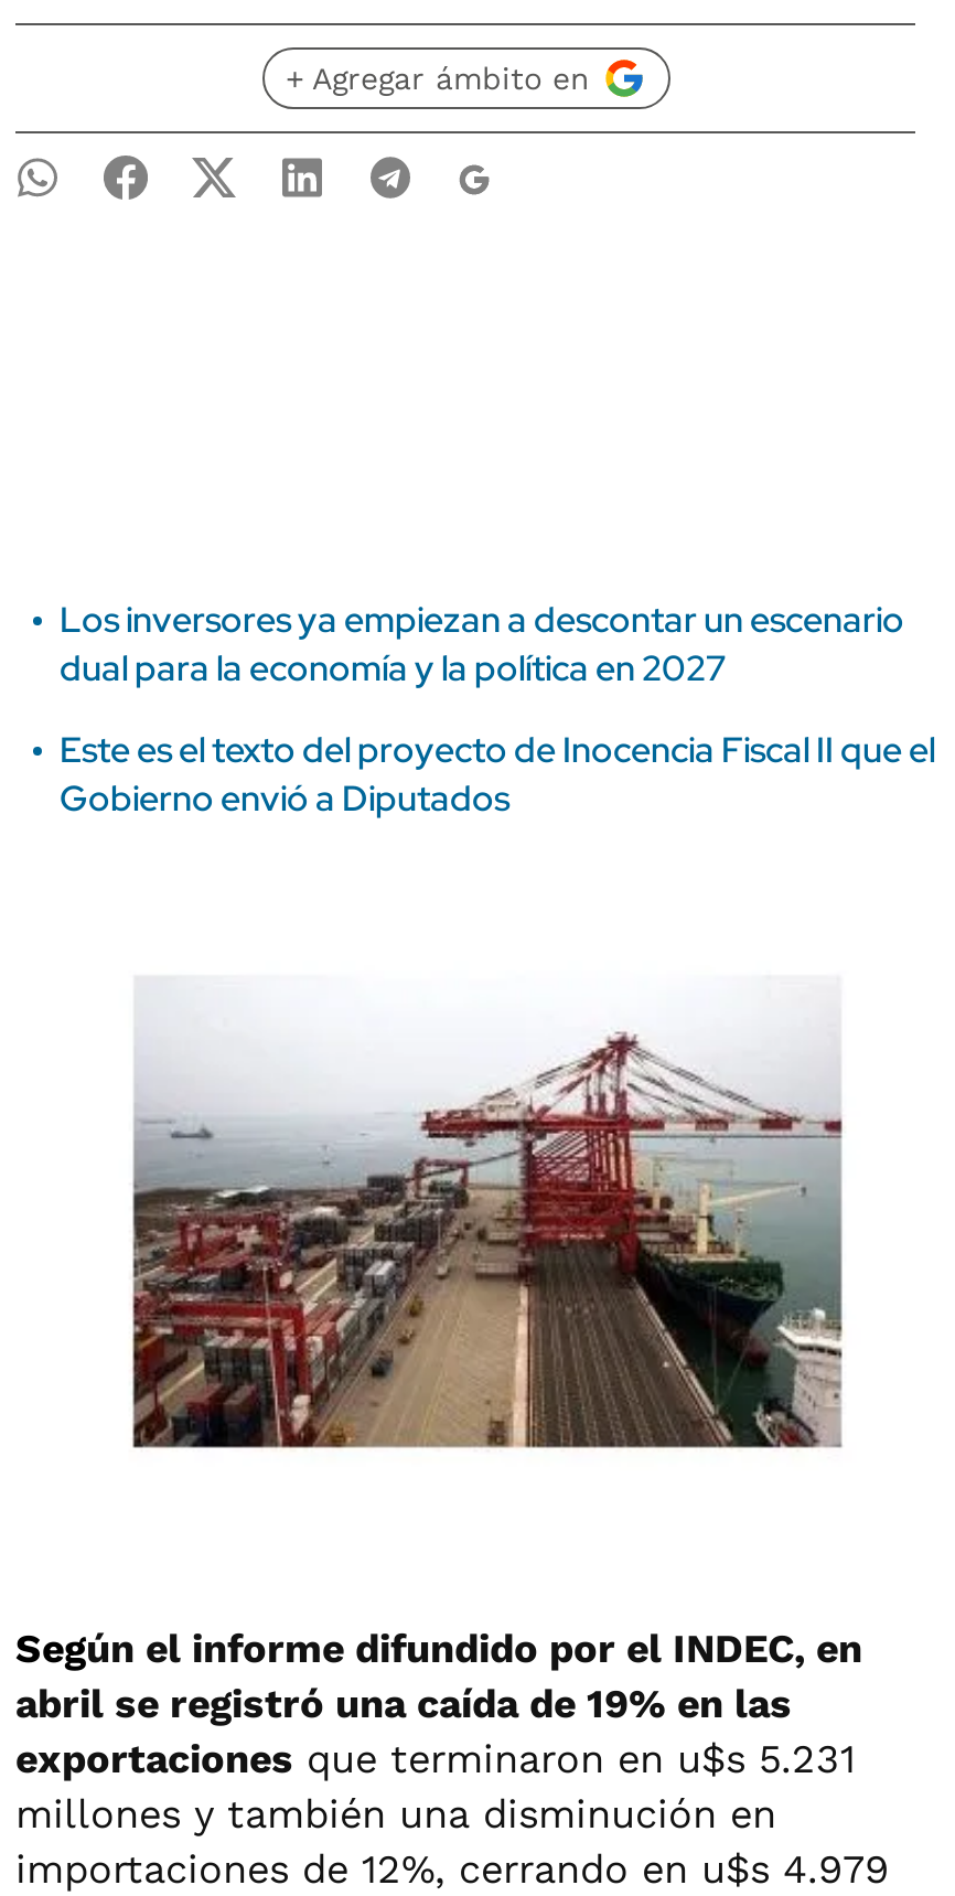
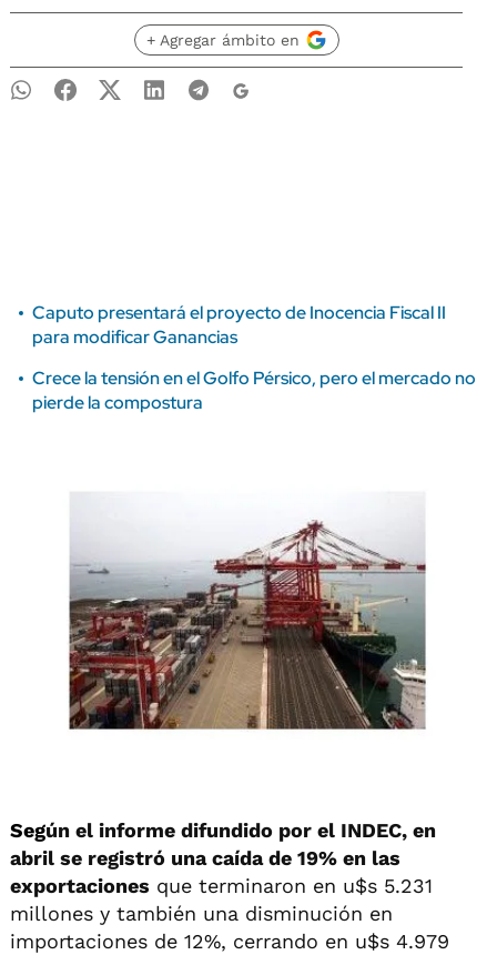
[60,597,904,692] Los inversores ya empiezan a descontar un escenario | dual para la economía y la política en 2027 -> [32,301,446,349] Caputo presentará el proyecto de Inocencia Fiscal II | para modificar Ganancias
[60,727,935,822] Este es el texto del proyecto de Inocencia Fiscal II que el | Gobierno envió a Diputados -> [32,366,476,414] Crece la tensión en el Golfo Pérsico, pero el mercado no | pierde la compostura

